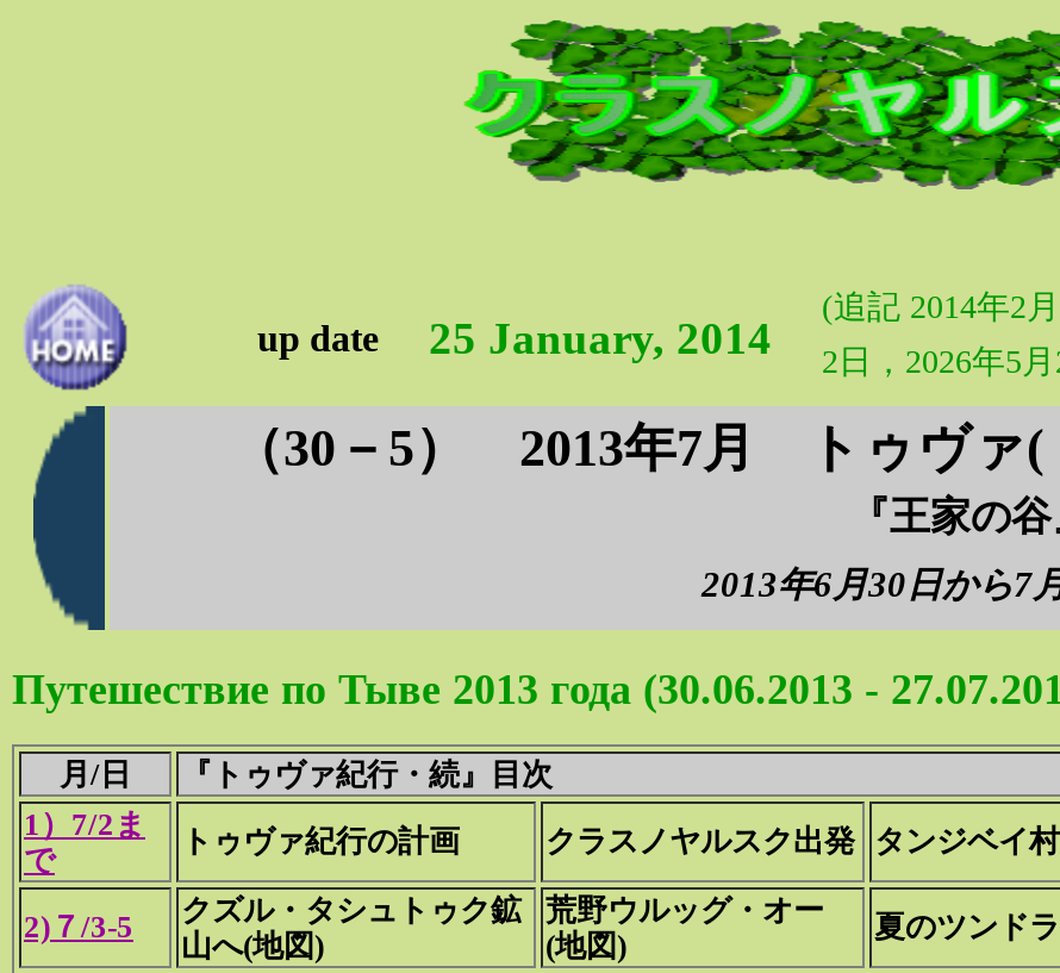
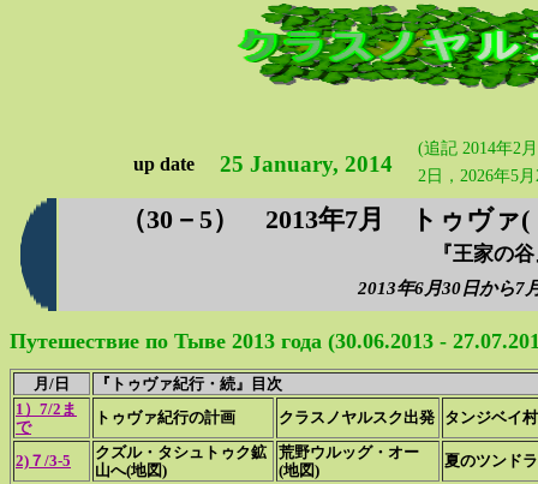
[24,285,129,392] [image] -> none

